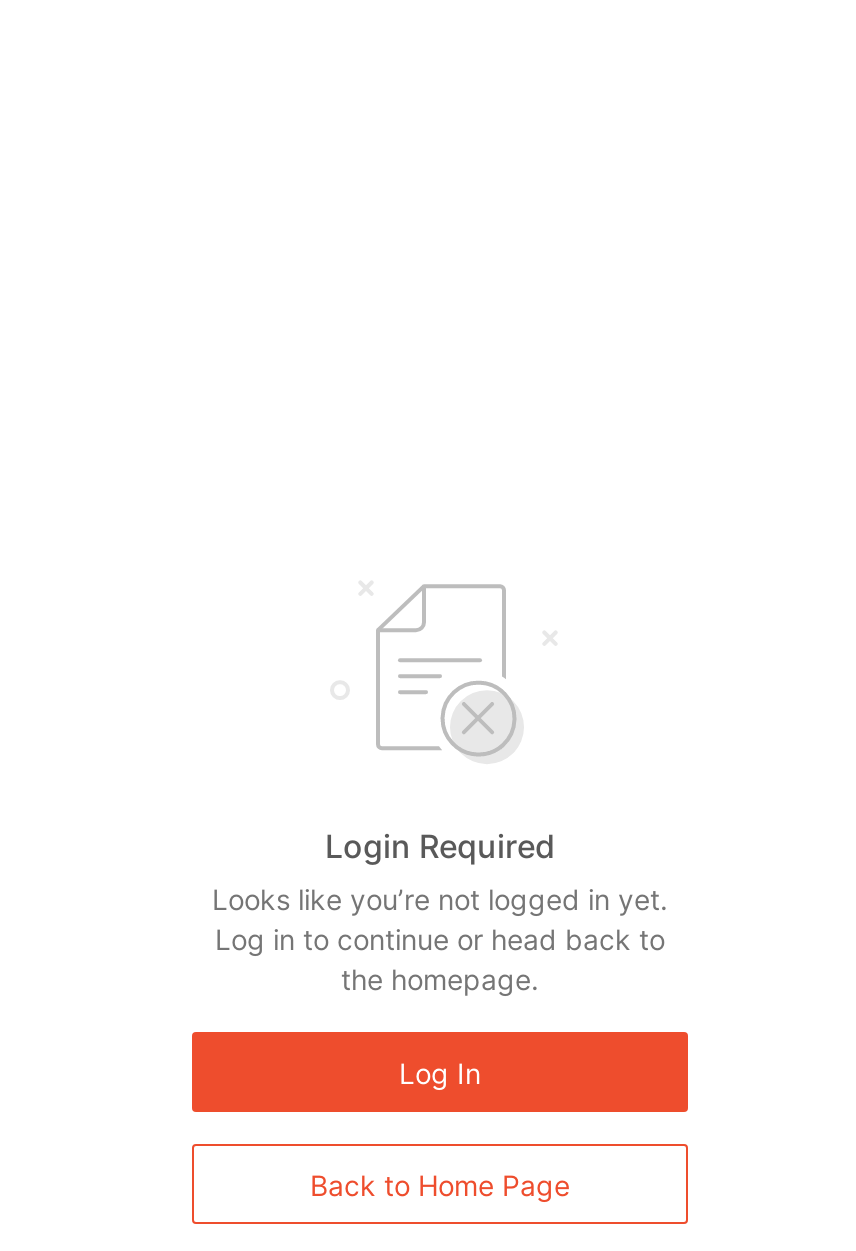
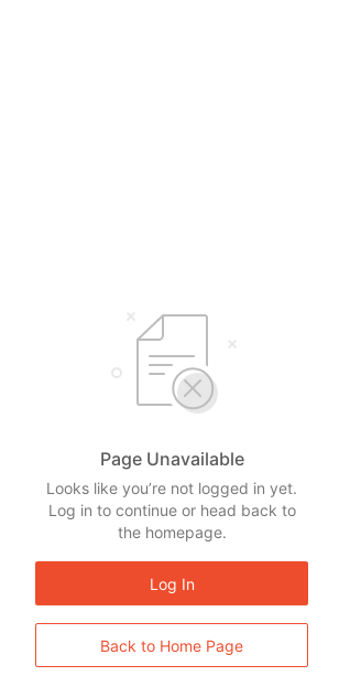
[325,826,555,866] Login Required -> [100,448,244,470] Page Unavailable

